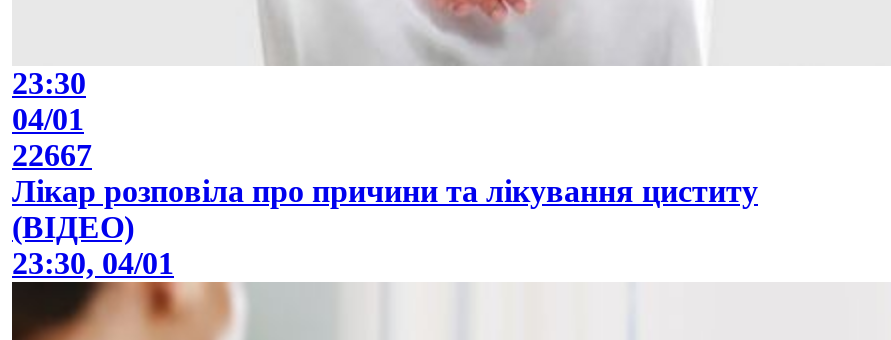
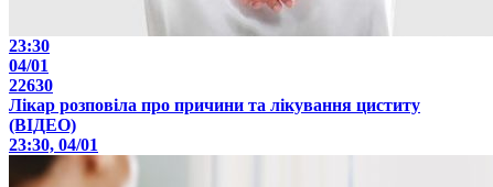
[12,138,92,172] 22667 -> [9,76,53,95] 22630

